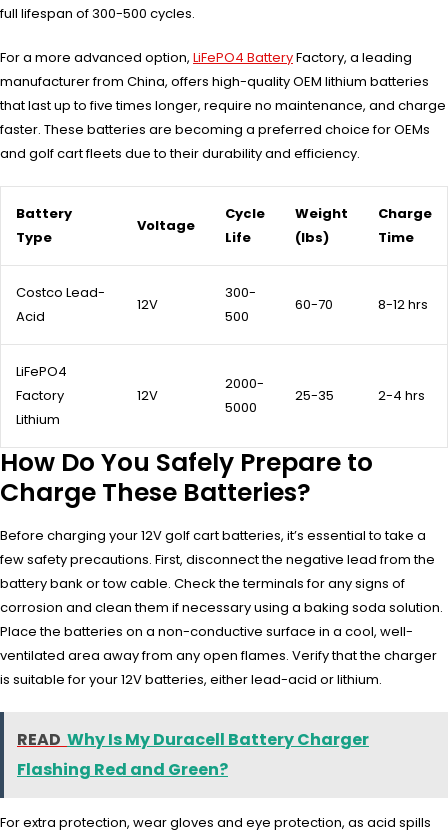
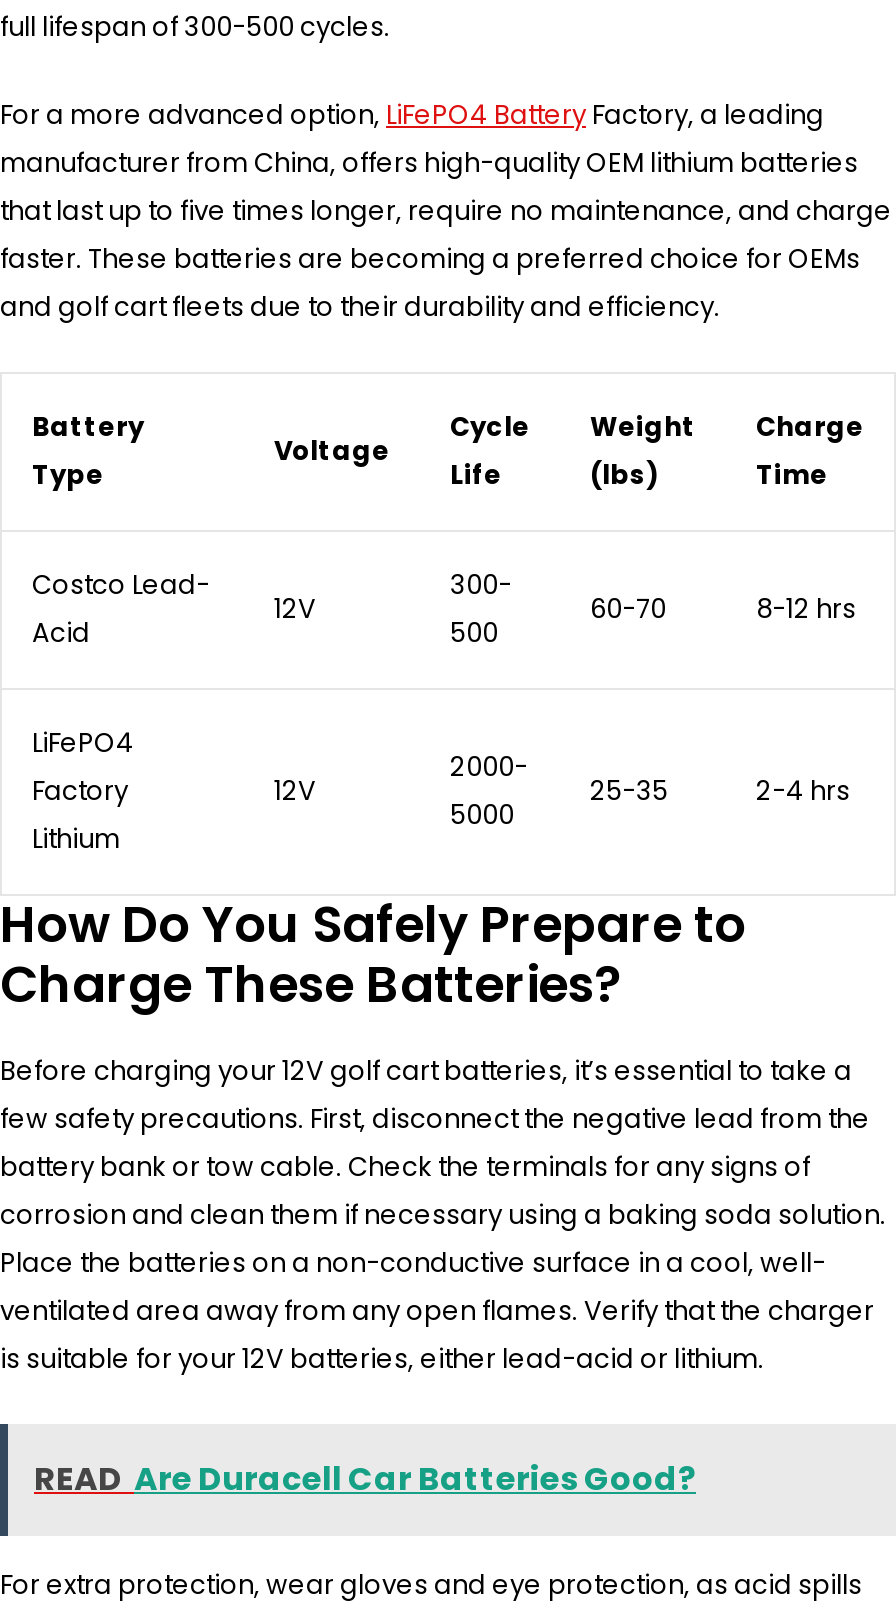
[17,728,369,781] READ Why Is My Duracell Battery Charger | Flashing Red and Green? -> [34,1456,696,1502] READ Are Duracell Car Batteries Good?

